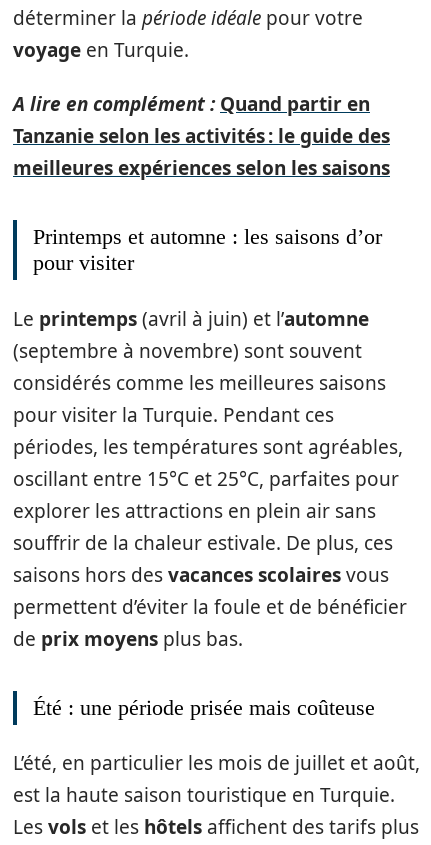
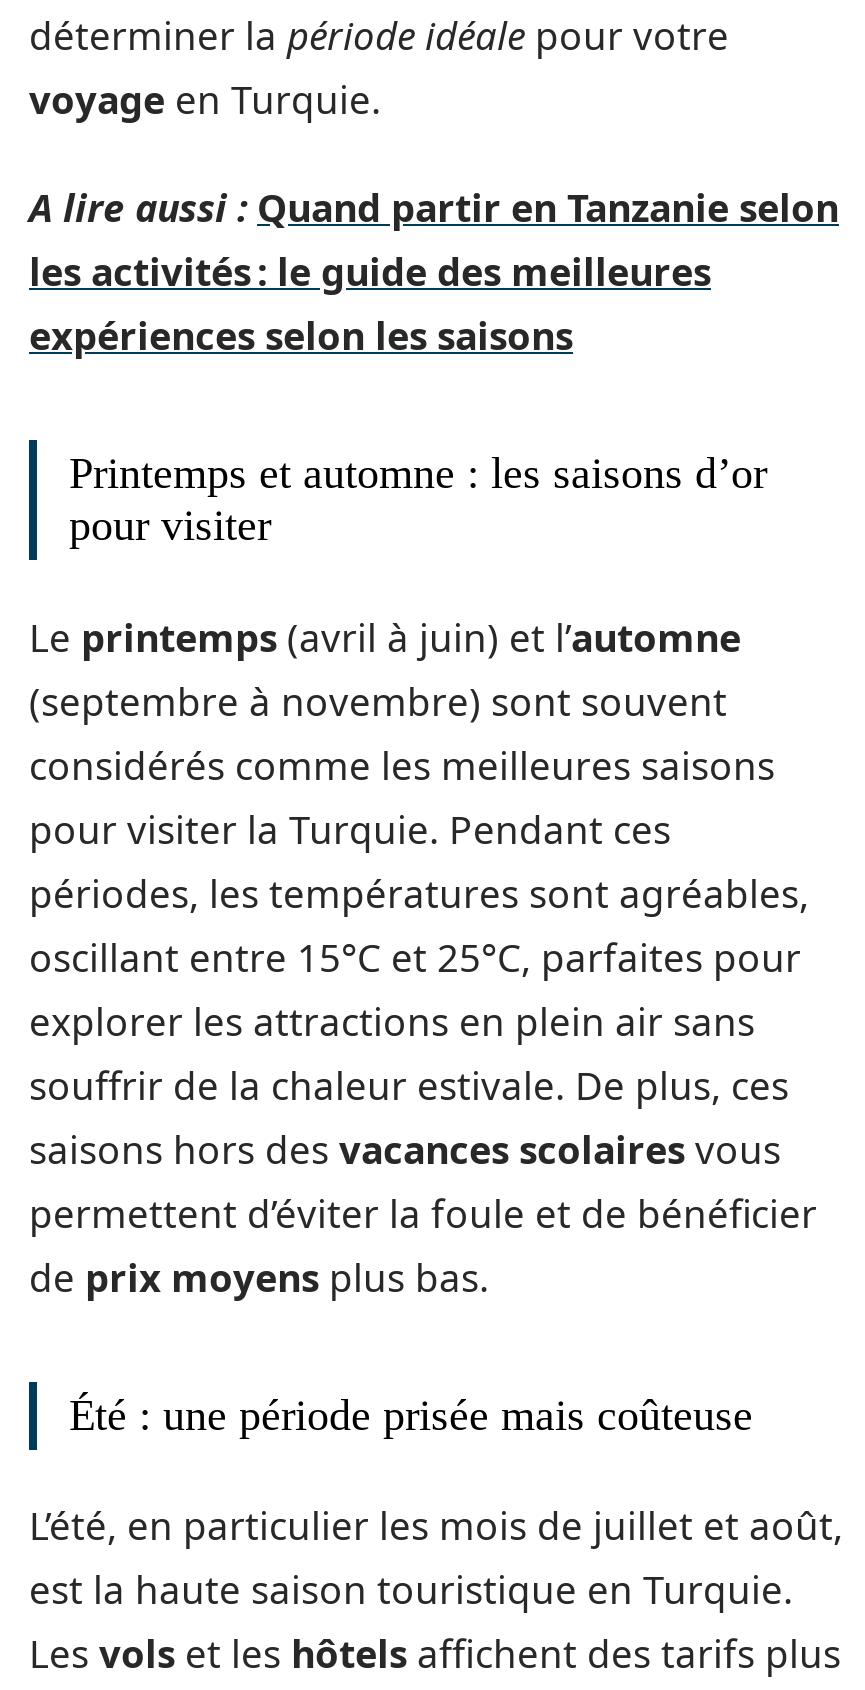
[13,91,390,181] A lire en complément : Quand partir en | Tanzanie selon les activités : le guide des | meilleures expériences selon les saisons -> [29,182,839,362] A lire aussi : Quand partir en Tanzanie selon | les activités : le guide des meilleures | expériences selon les saisons

